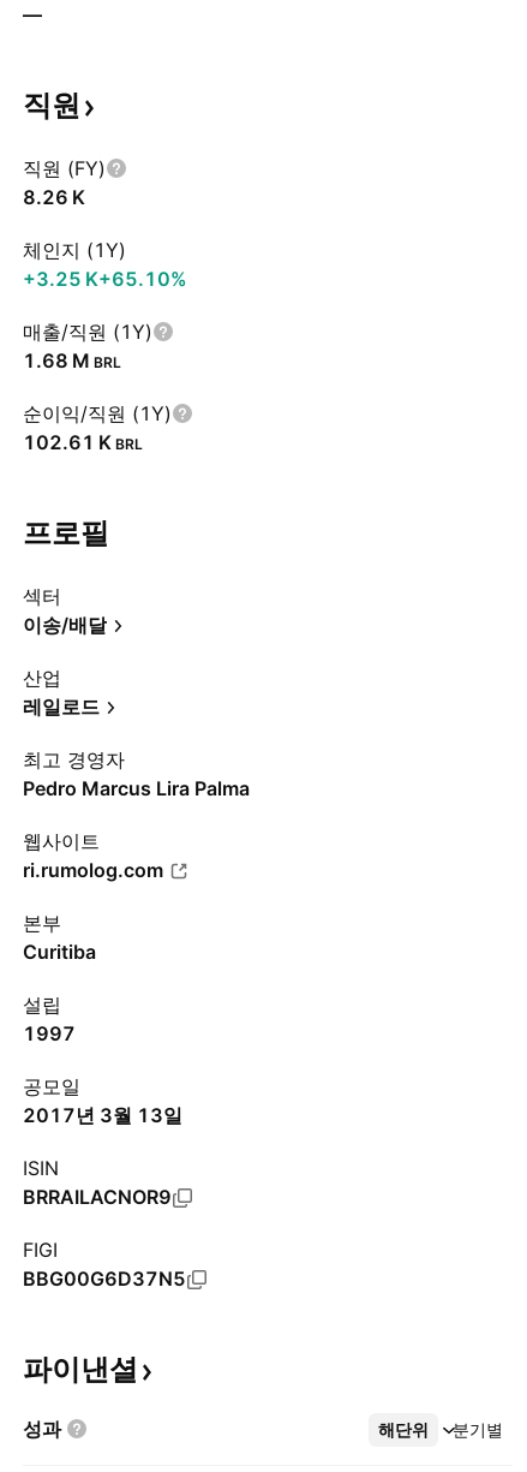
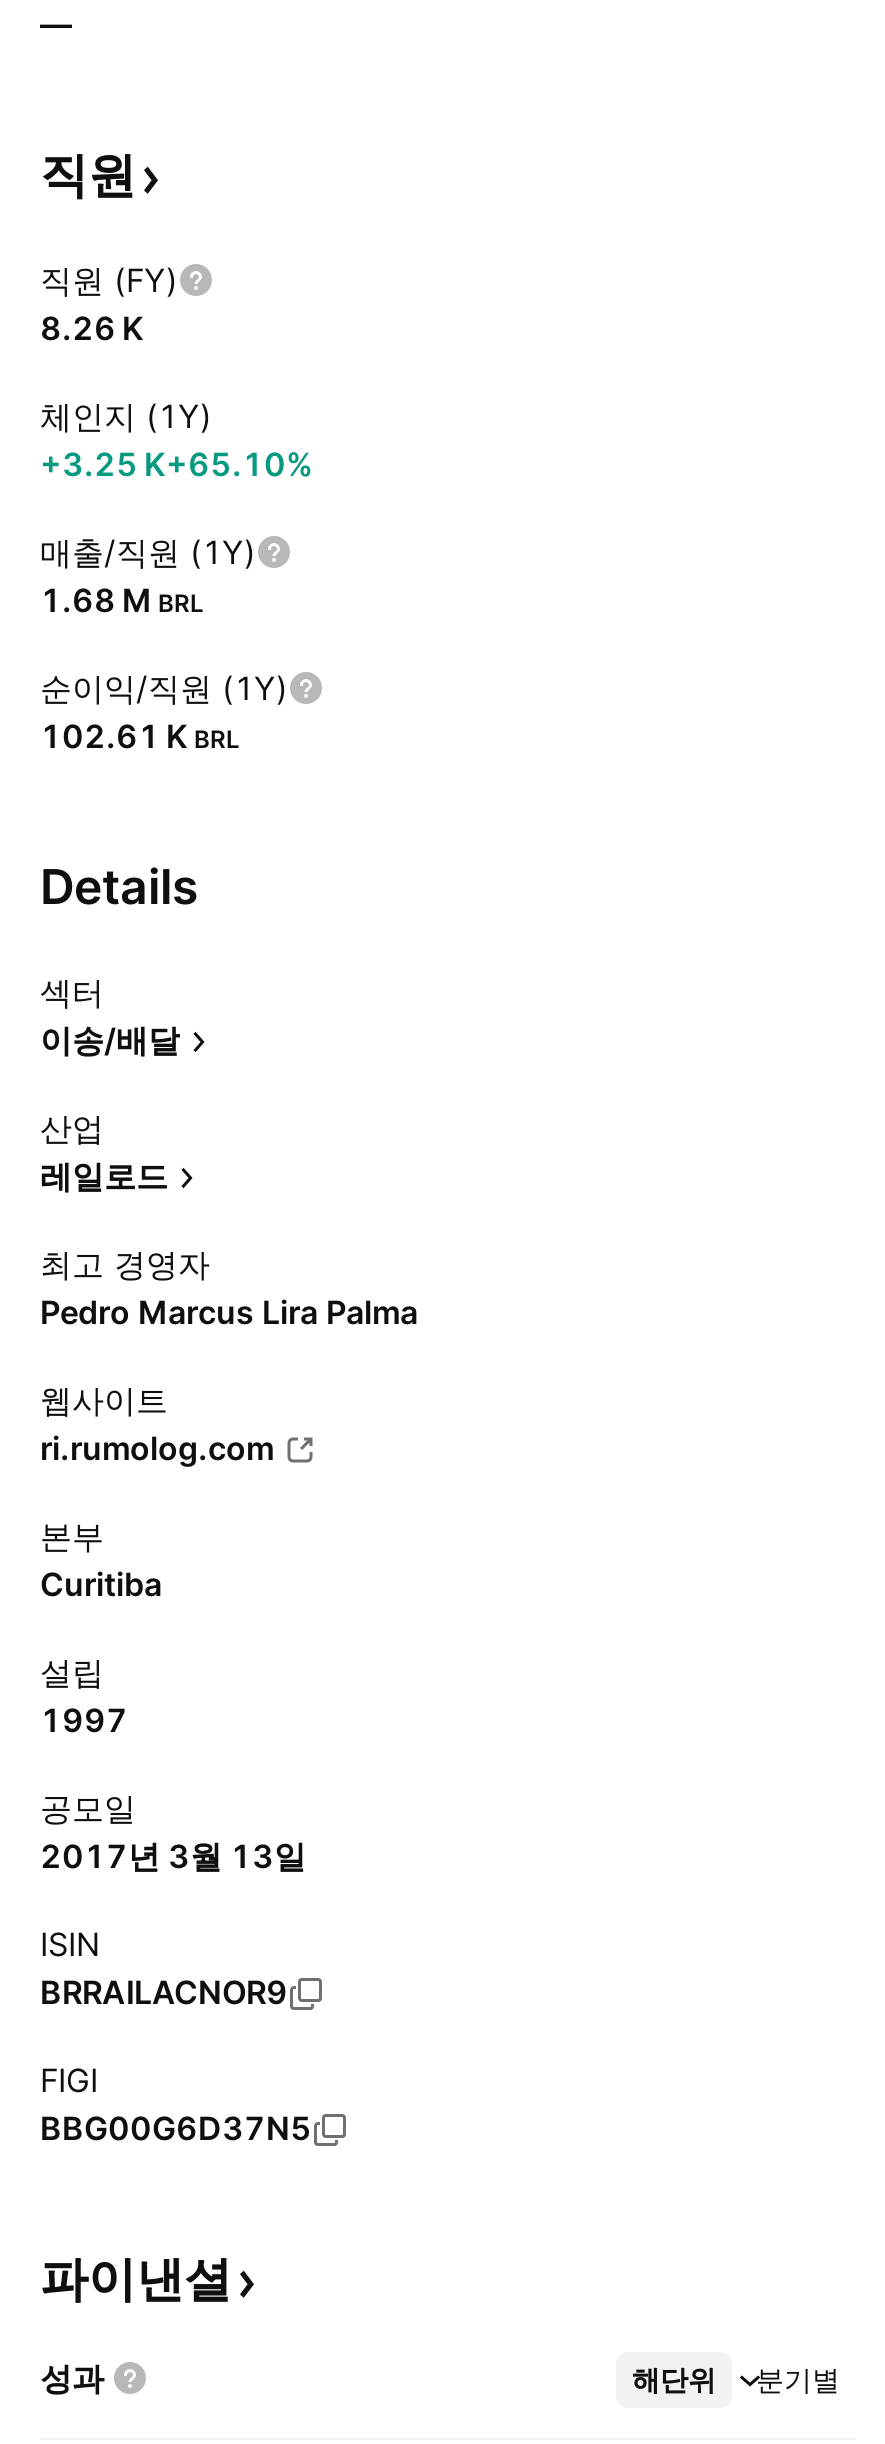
[23,516,109,550] 프로필 -> [40,858,198,916] Details

